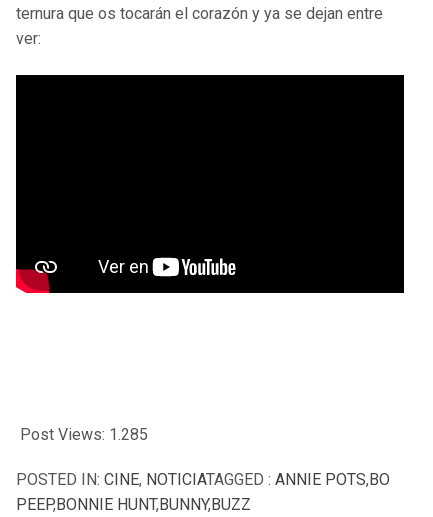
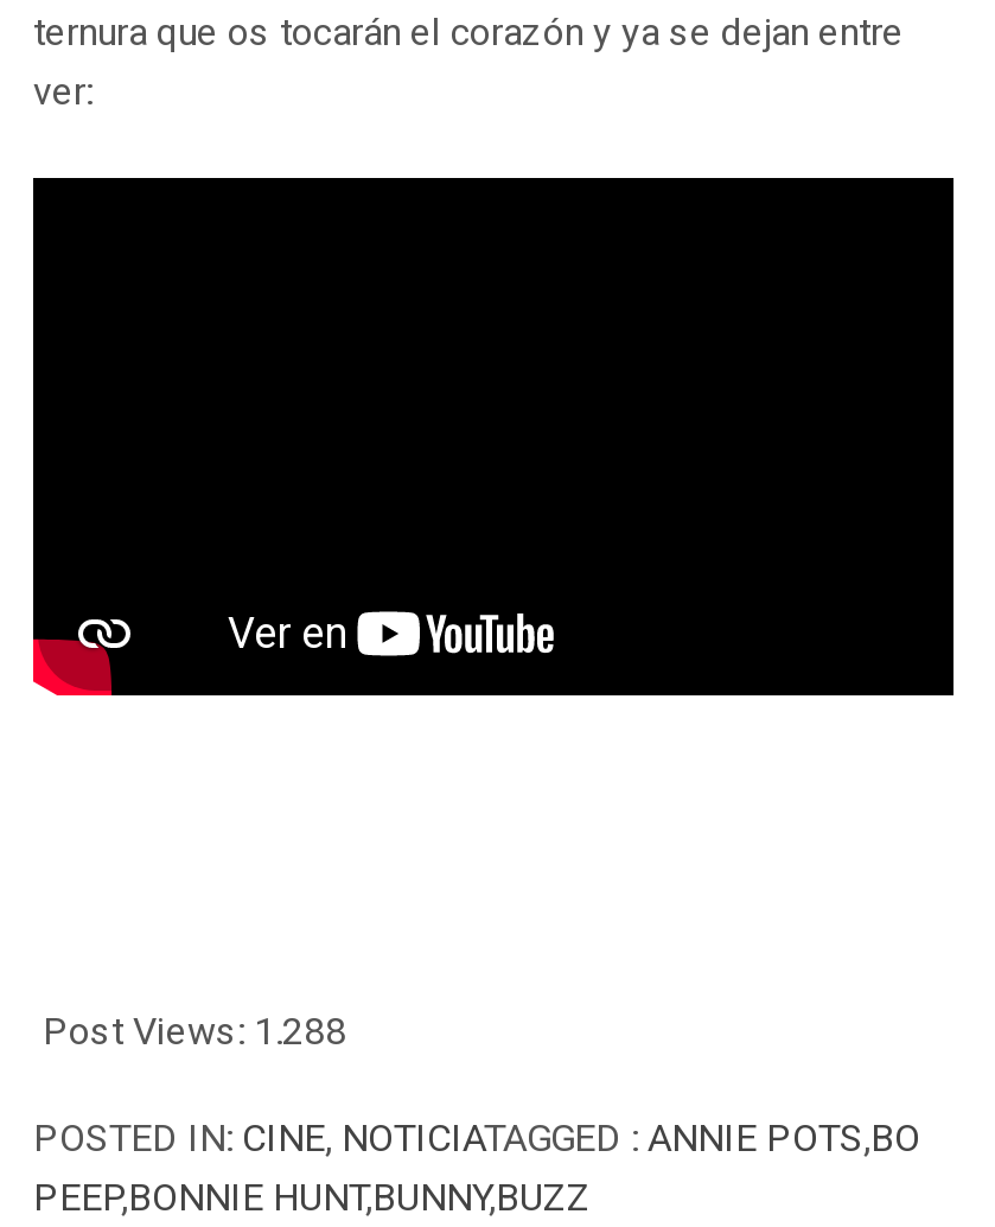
[20,425,148,444] Post Views: 1.285 -> [43,1009,346,1054] Post Views: 1.288

